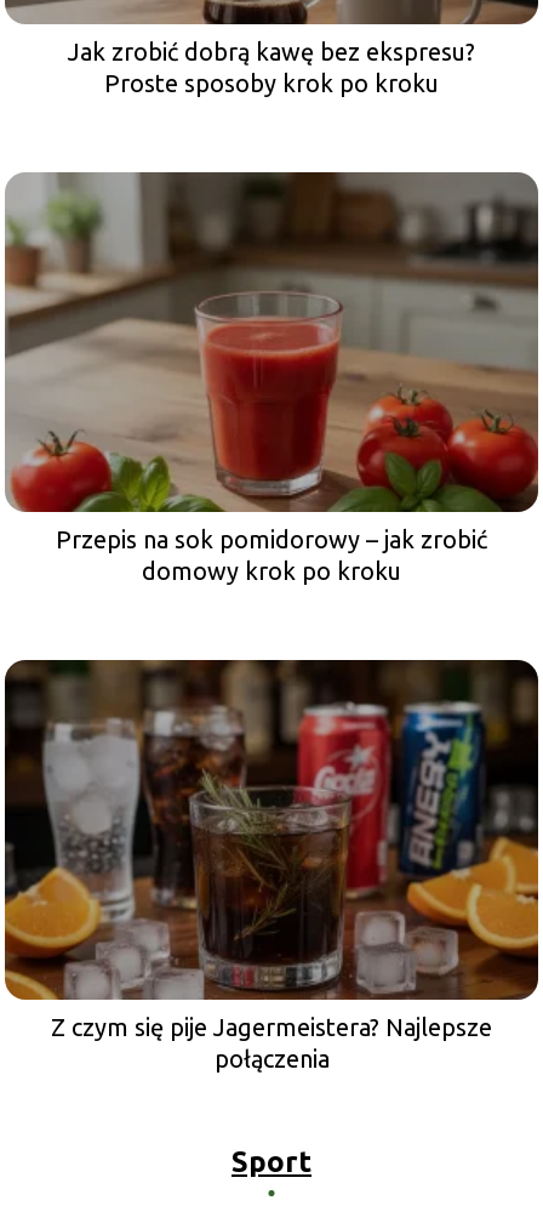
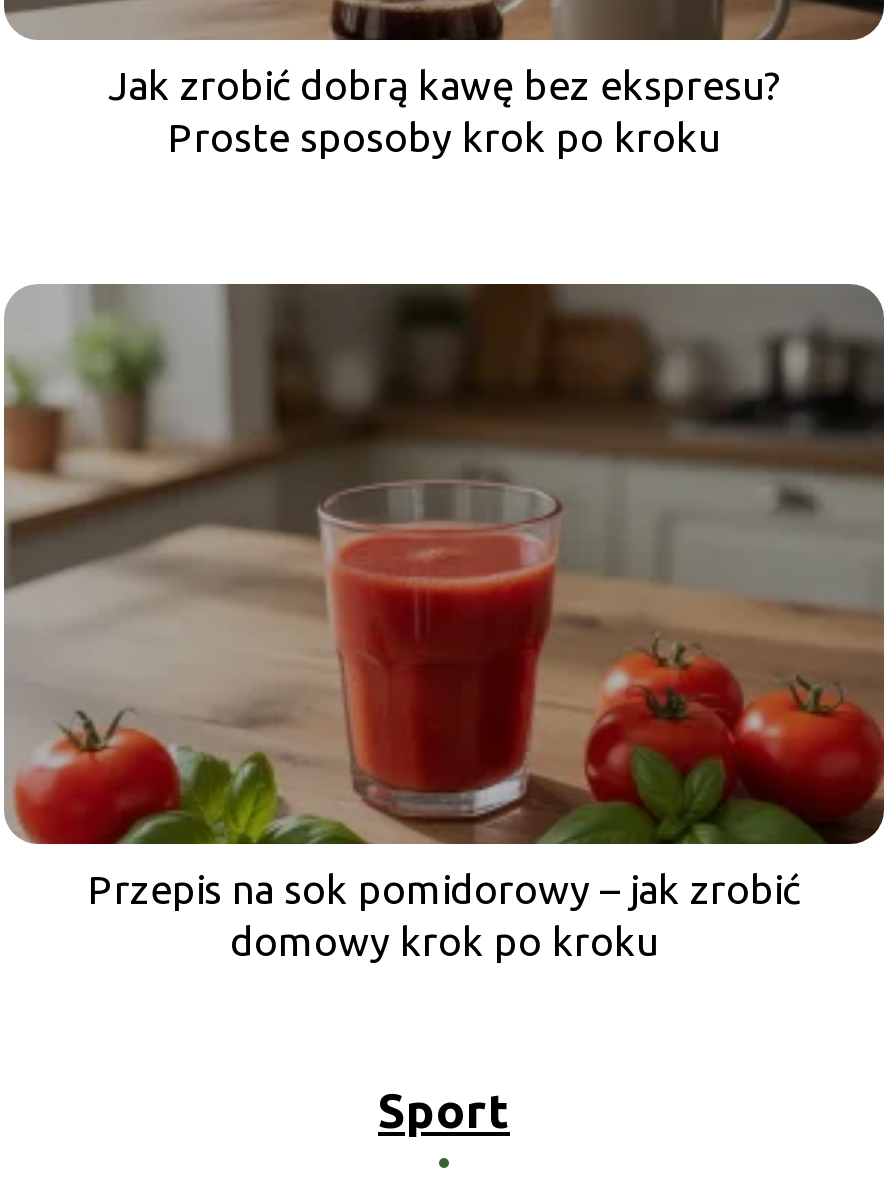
[4,660,539,1073] [image] | Z czym się pije Jagermeistera? Najlepsze | połączenia -> none

